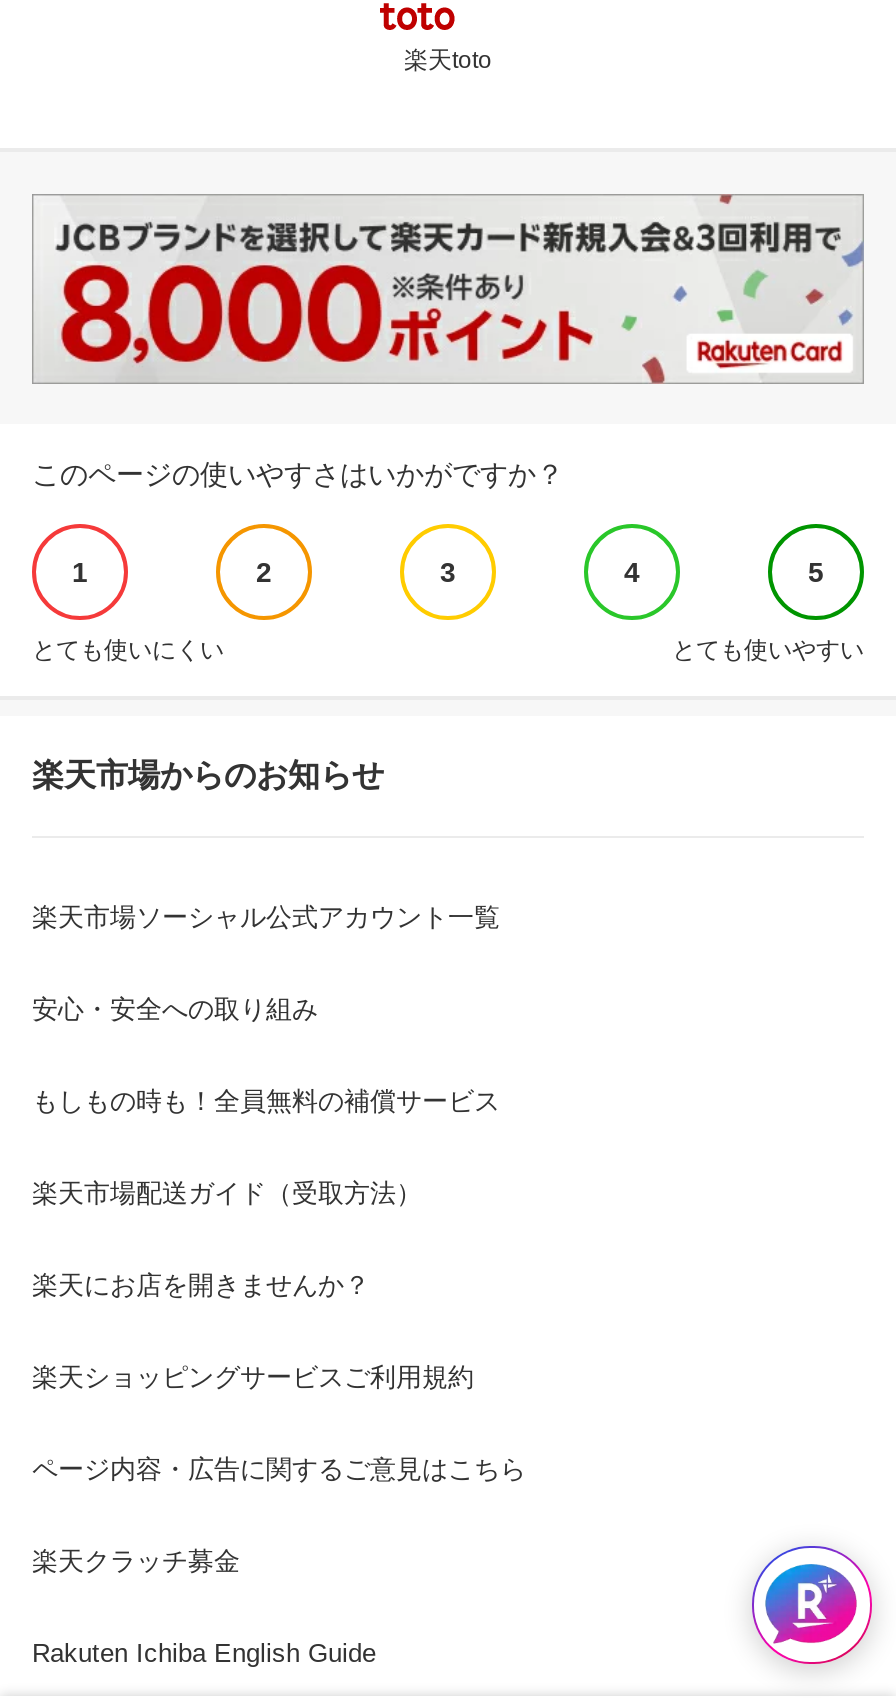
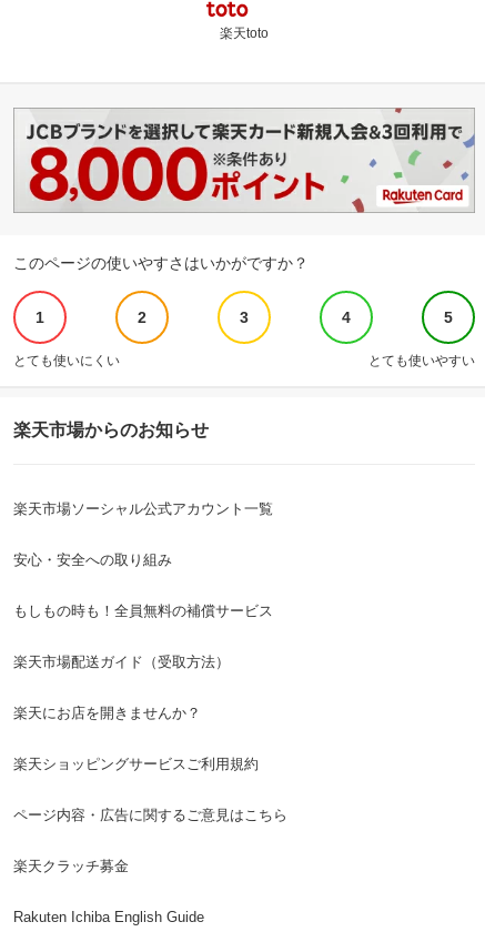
[748,1544,876,1668] [image] -> none

